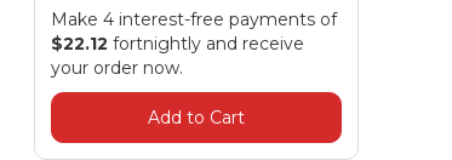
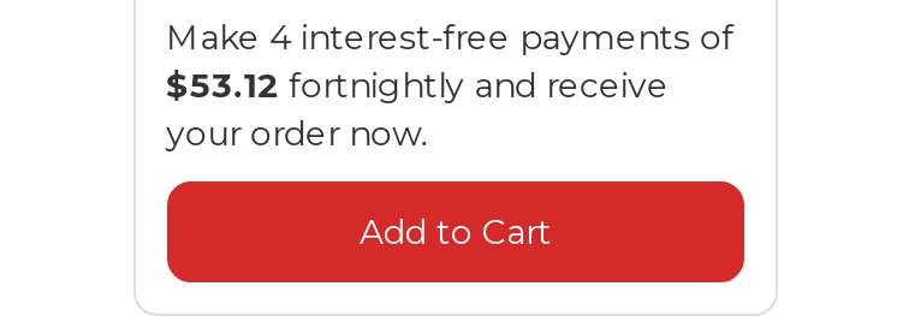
[51,32,304,54] $22.12 fortnightly and receive -> [166,63,669,106] $53.12 fortnightly and receive

